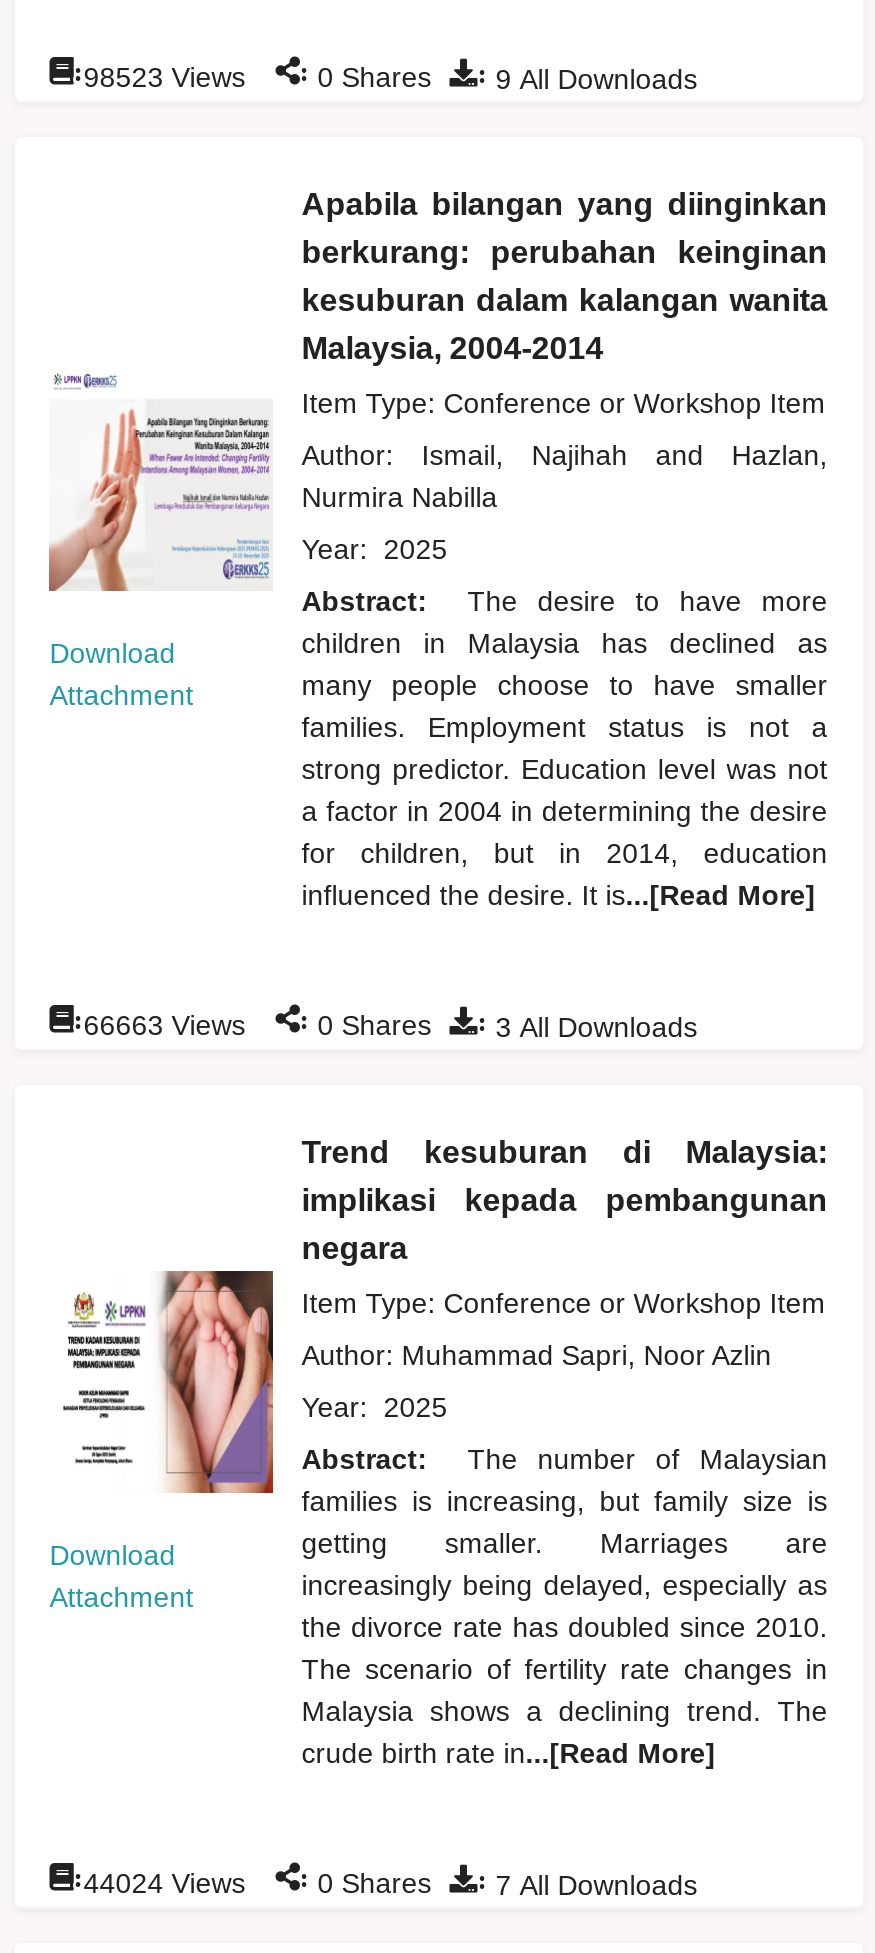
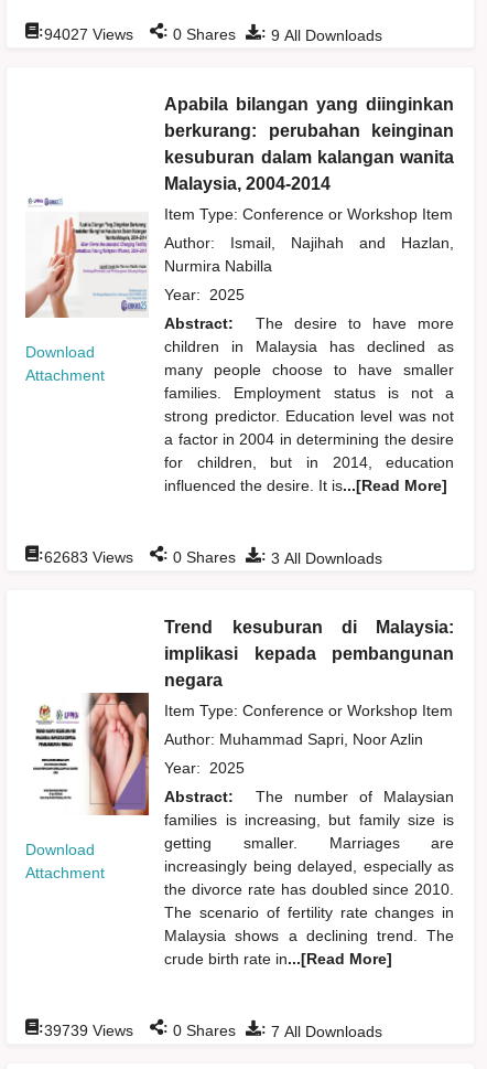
[73,57,697,95] :98523 Views : 0 Shares : 9 All Downloads -> [39,23,383,44] :94027 Views : 0 Shares : 9 All Downloads
[73,1005,697,1043] :66663 Views : 0 Shares : 3 All Downloads -> [39,546,383,567] :62683 Views : 0 Shares : 3 All Downloads
[73,1863,697,1901] :44024 Views : 0 Shares : 7 All Downloads -> [39,1019,383,1040] :39739 Views : 0 Shares : 7 All Downloads

